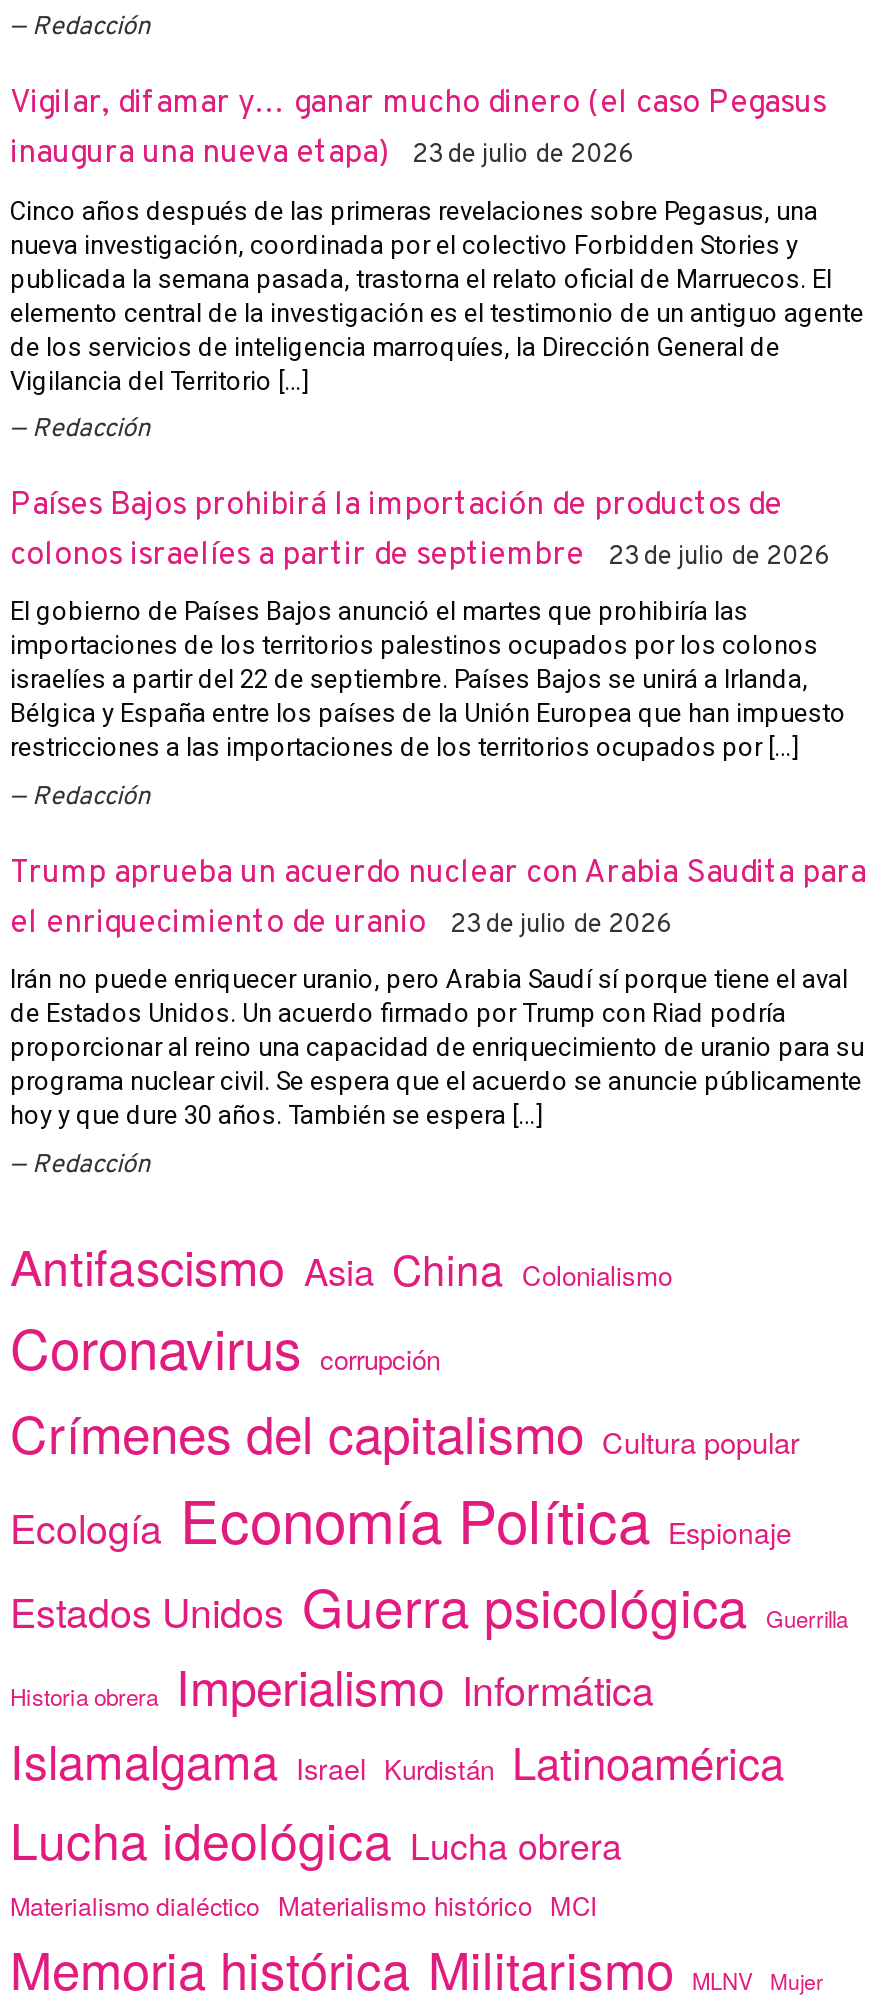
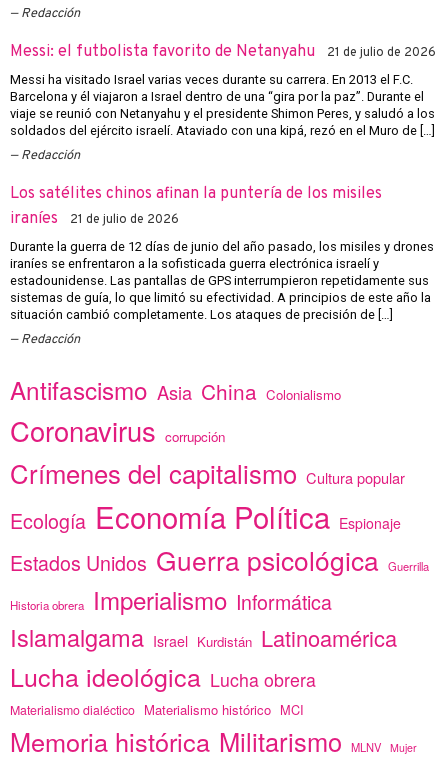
[10,84,826,174] Vigilar, difamar y… ganar mucho dinero (el caso Pegasus | inaugura una nueva etapa) | 23 de julio de 2026 -> [10,42,436,62] Messi: el futbolista favorito de Netanyahu | 21 de julio de 2026
[10,195,864,395] Cinco años después de las primeras revelaciones sobre Pegasus, una | nueva investigación, coordinada por el colectivo Forbidden Stories y | publicada la semana pasada, trastorna el relato oficial de Marruecos. El | elemento central de la investigación es el testimonio de un antiguo agente | de los servicios de inteligencia marroquíes, la Dirección General de | Vigilancia del Territorio […] -> [10,72,435,138] Messi ha visitado Israel varias veces durante su carrera. En 2013 el F.C. | Barcelona y él viajaron a Israel dentro de una “gira por la paz”. Durante el | viaje se reunió con Netanyahu y el presidente Shimon Peres, y saludó a los | soldados del ejército israelí. Ataviado con una kipá, rezó en el Muro de […]
[10,485,866,1130] Países Bajos prohibirá la importación de productos de | colonos israelíes a partir de septiembre | 23 de julio de 2026 | El gobierno de Países Bajos anunció el martes que prohibiría las | importaciones de los territorios palestinos ocupados por los colonos | israelíes a partir del 22 de septiembre. Países Bajos se unirá a Irlanda, | Bélgica y España entre los países de la Unión Europea que han impuesto | restricciones a las importaciones de los territorios ocupados por […] | Redacción | Trump aprueba un acuerdo nuclear con Arabia Saudita para | el enriquecimiento de uranio | 23 de julio de 2026 | Irán no puede enriquecer uranio, pero Arabia Saudí sí porque tiene el aval | de Estados Unidos. Un acuerdo firmado por Trump con Riad podría | proporcionar al reino una capacidad de enriquecimiento de uranio para su | programa nuclear civil. Se espera que el acuerdo se anuncie públicamente | hoy y que dure 30 años. También se espera […] -> [10,184,434,322] Los satélites chinos afinan la puntería de los misiles | iraníes | 21 de julio de 2026 | Durante la guerra de 12 días de junio del año pasado, los misiles y drones | iraníes se enfrentaron a la sofisticada guerra electrónica israelí y | estadounidense. Las pantallas de GPS interrumpieron repetidamente sus | sistemas de guía, lo que limitó su efectividad. A principios de este año la | situación cambió completamente. Los ataques de precisión de […]

